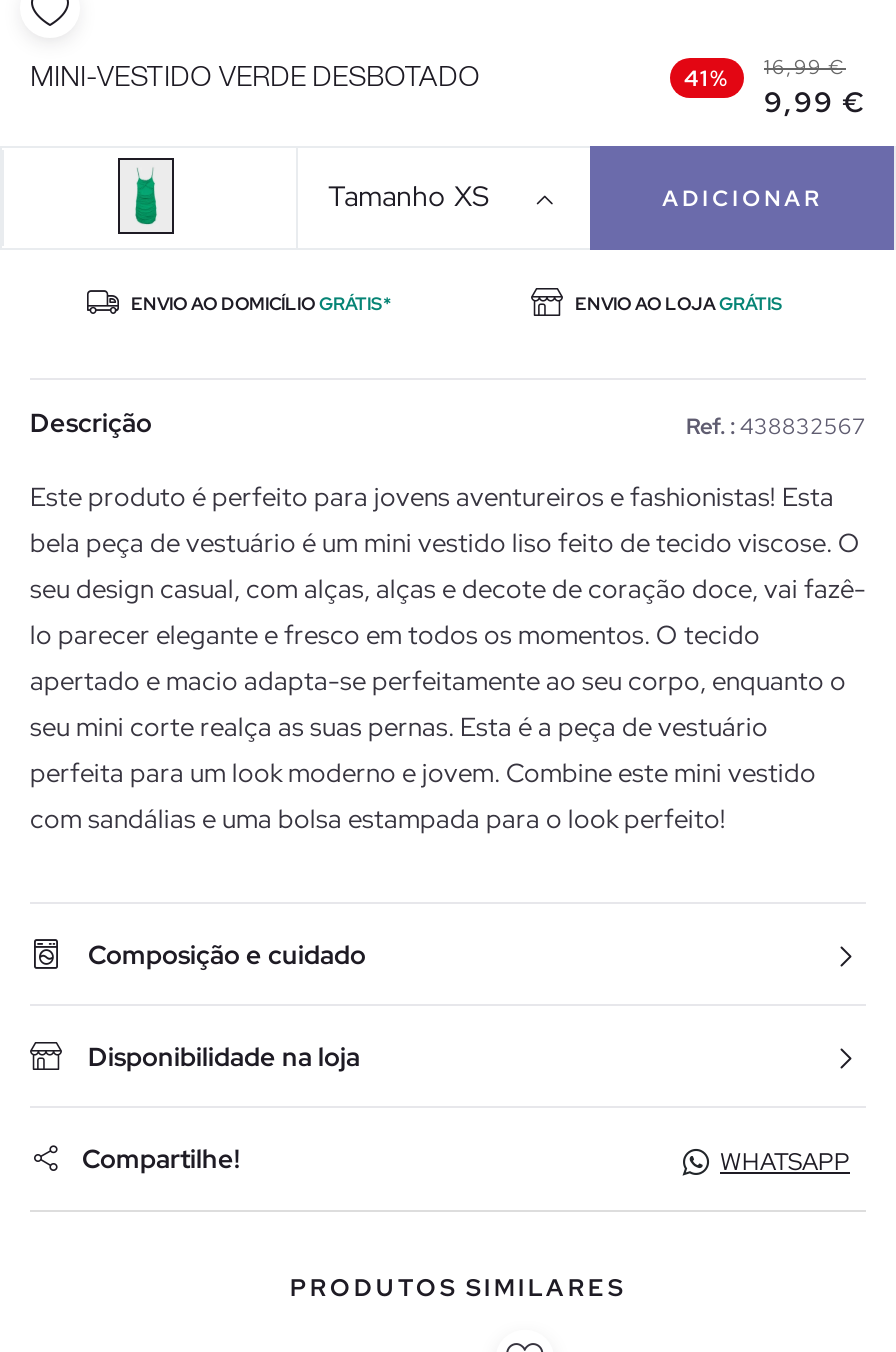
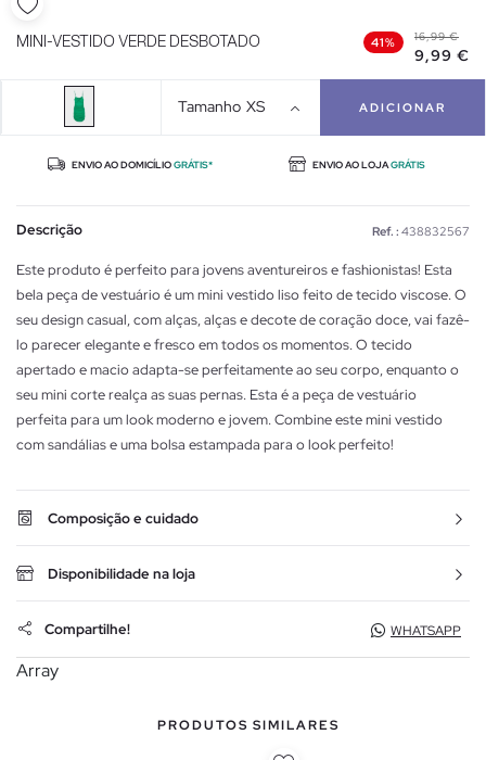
none -> [16,659,59,682] Array

